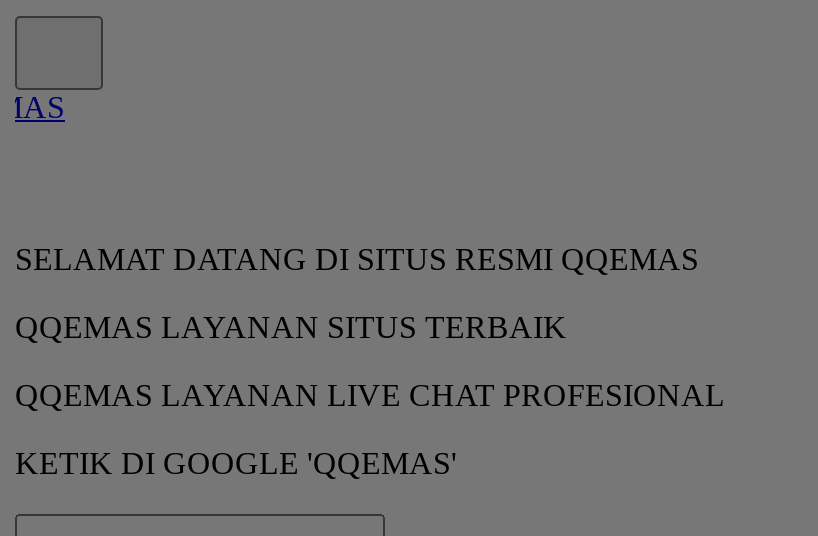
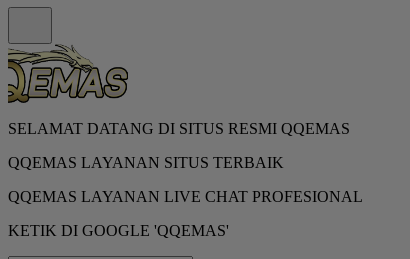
none -> [7,43,129,104] [image]

